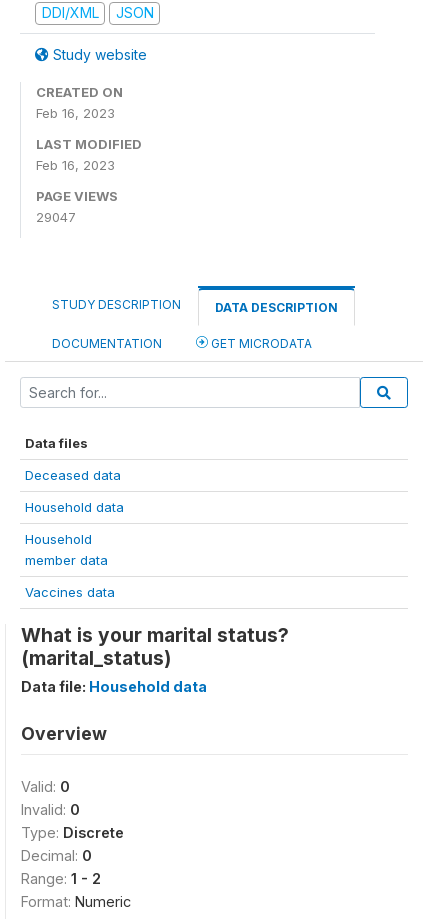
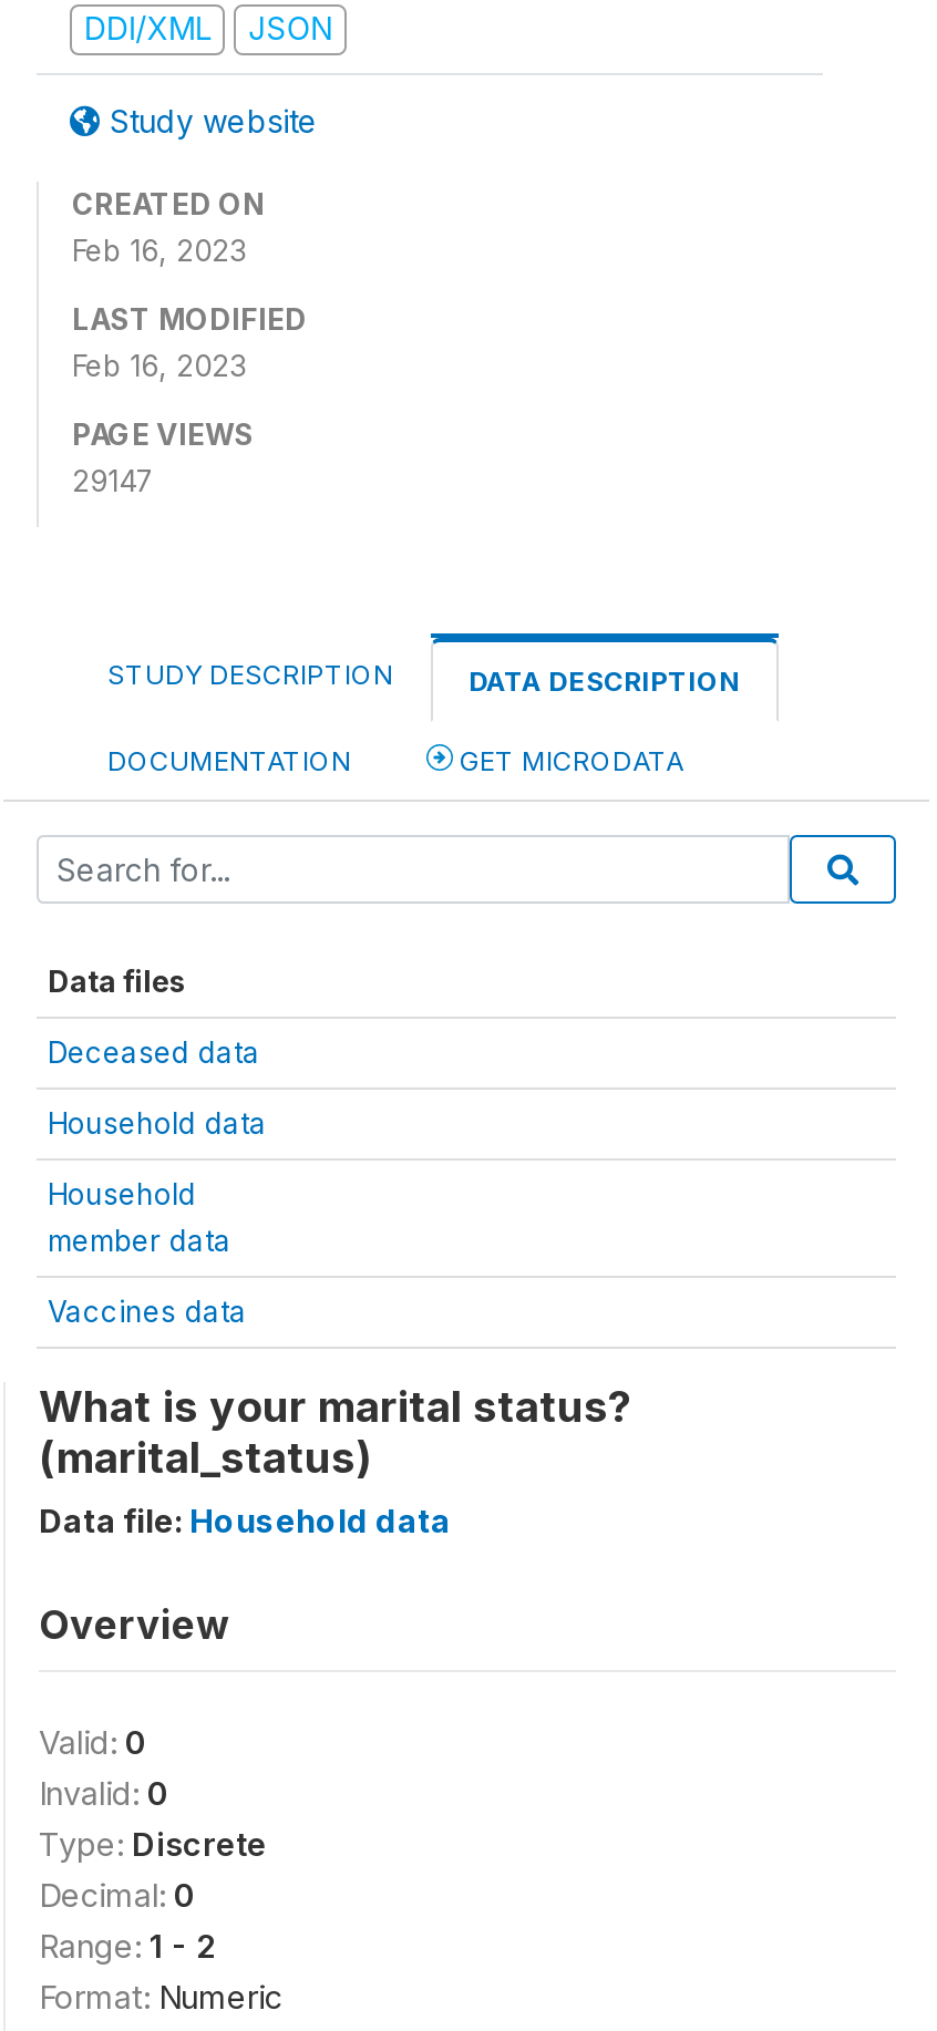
[36,209,76,225] 29047 -> [72,463,154,498] 29147

